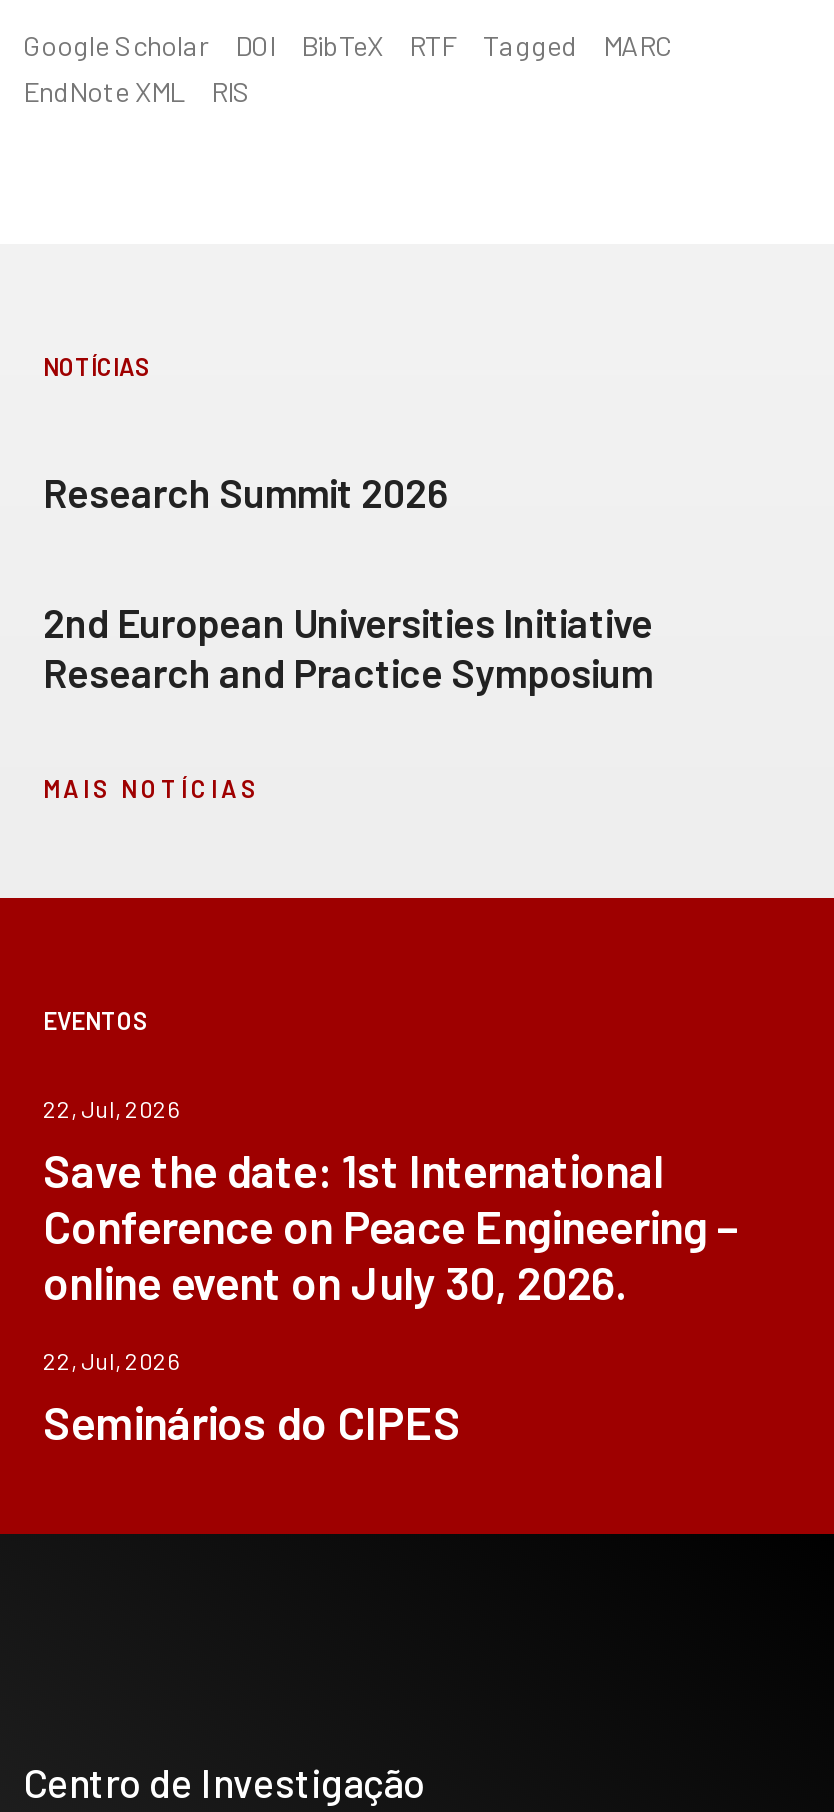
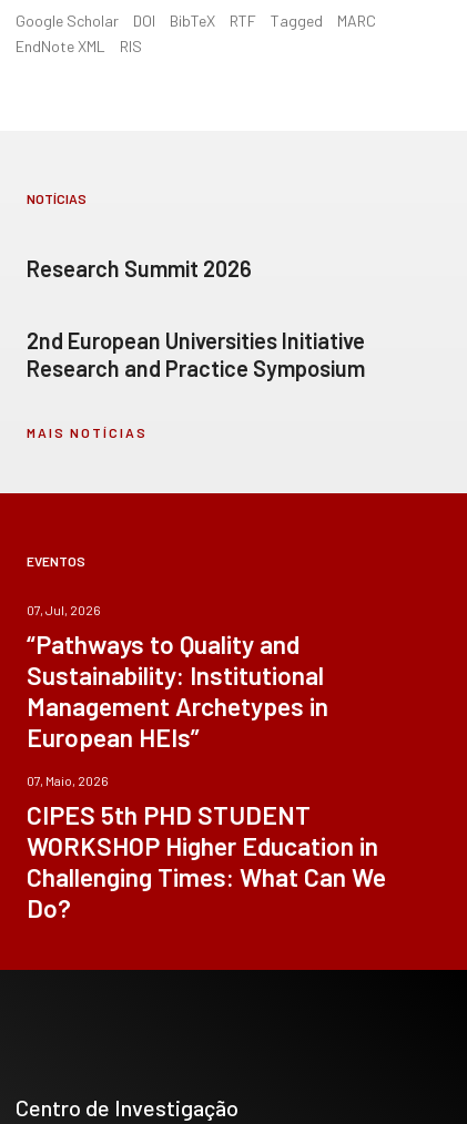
[43,1094,739,1310] 22, Jul, 2026 | Save the date: 1st International | Conference on Peace Engineering – | online event on July 30, 2026. -> [27,602,328,753] 07, Jul, 2026 | “Pathways to Quality and | Sustainability: Institutional | Management Archetypes in | European HEIs”
[43,1346,461,1450] 22, Jul, 2026 | Seminários do CIPES -> [27,773,386,923] 07, Maio, 2026 | CIPES 5th PHD STUDENT | WORKSHOP Higher Education in | Challenging Times: What Can We | Do?

